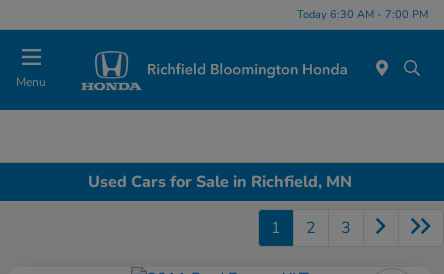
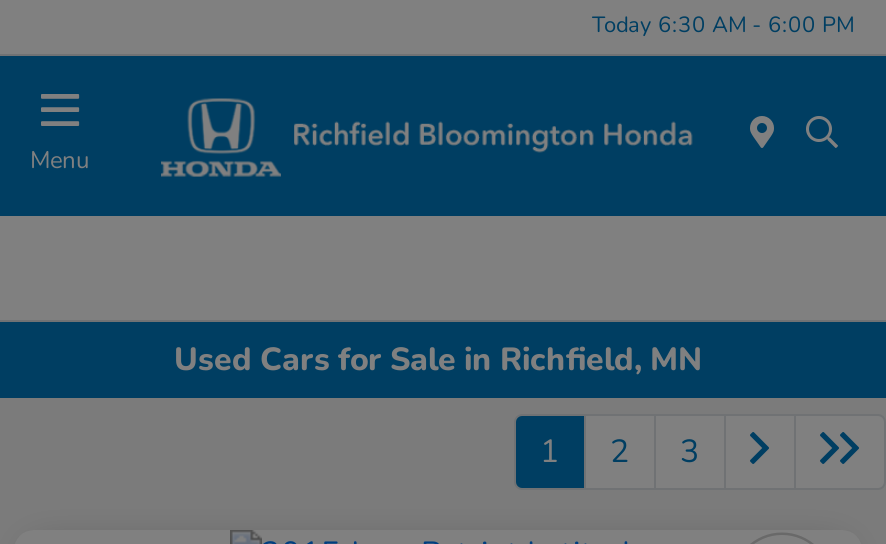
[297,6,428,21] Today 6:30 AM - 7:00 PM -> [592,9,854,39] Today 6:30 AM - 6:00 PM

